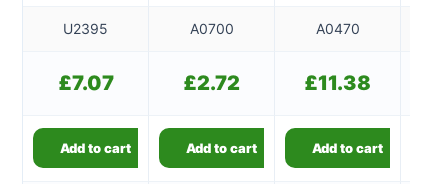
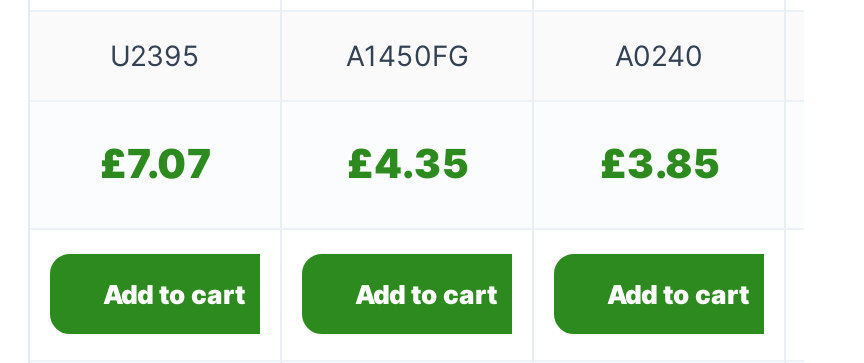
[189,20,359,37] A0700 | A0470 -> [346,38,703,72] A1450FG | A0240
[183,71,240,95] £2.72 -> [346,140,468,188] £4.35
[304,71,371,95] £11.38 -> [599,140,719,188] £3.85

